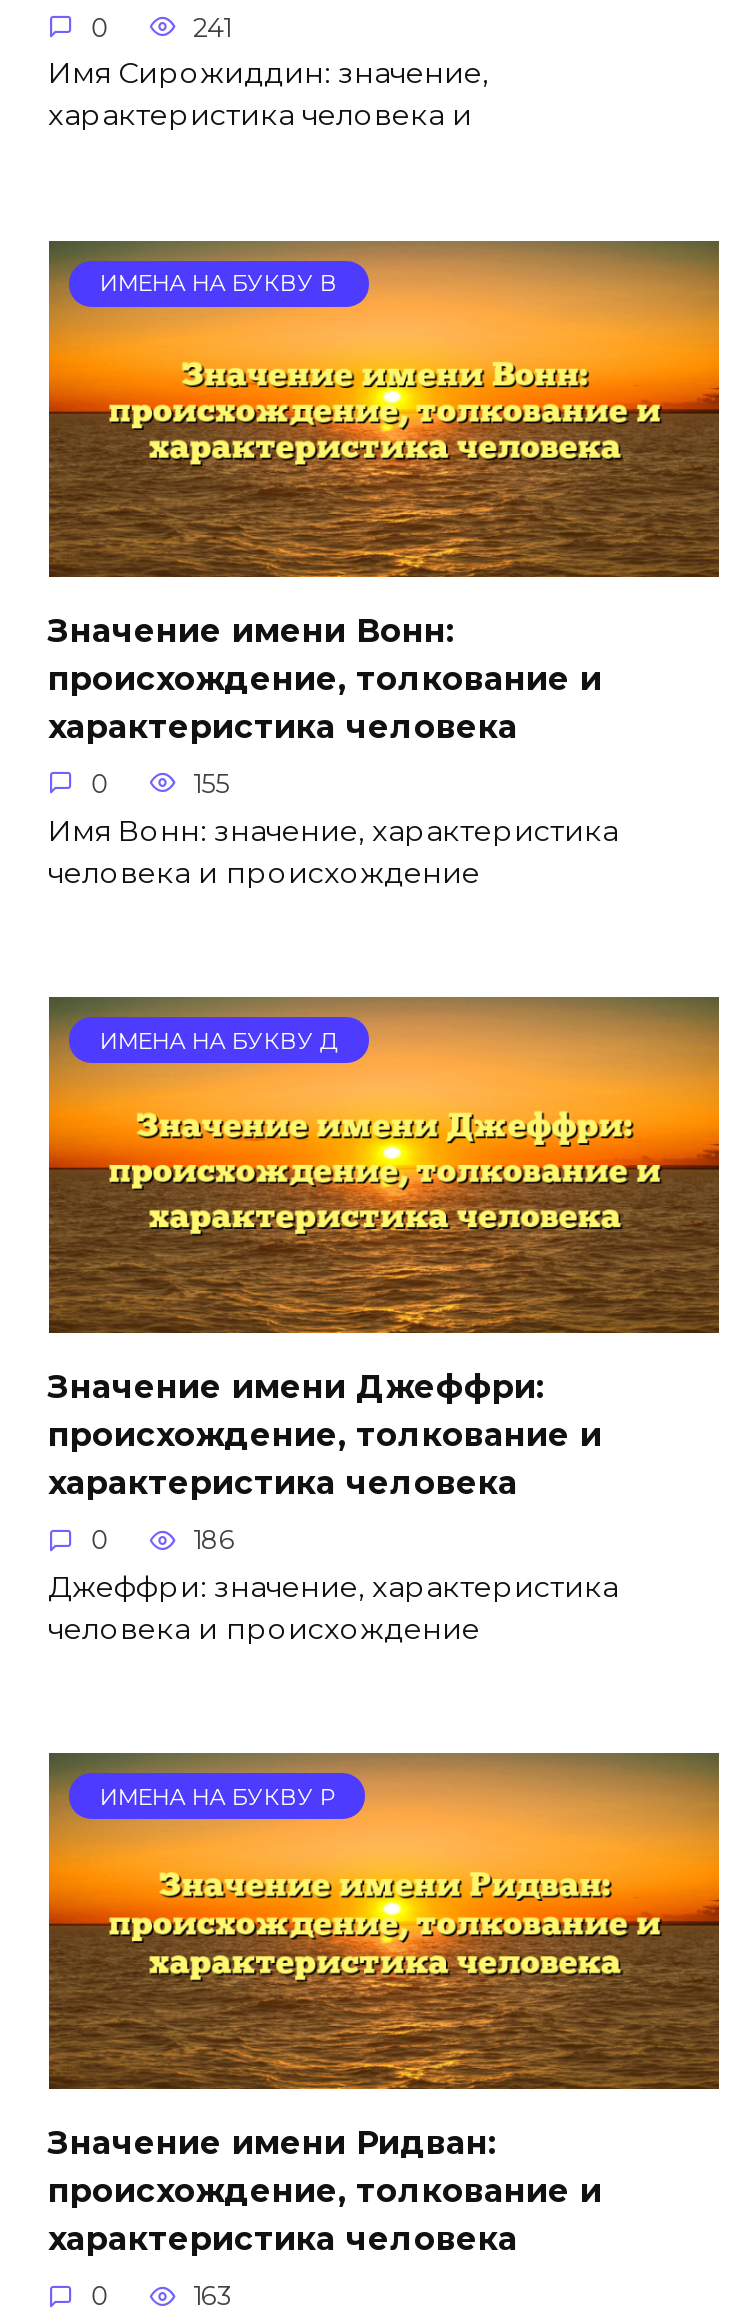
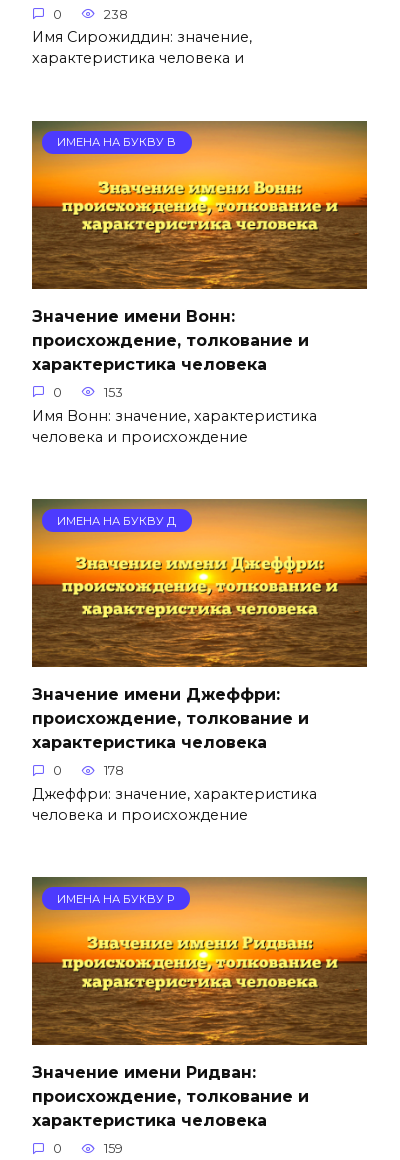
[193,12,231,42] 241 -> [104,7,128,22] 238
[193,769,229,799] 155 -> [104,385,123,400] 153
[193,1525,235,1555] 186 -> [104,763,124,778] 178
[193,2282,233,2312] 163 -> [104,1141,123,1156] 159

